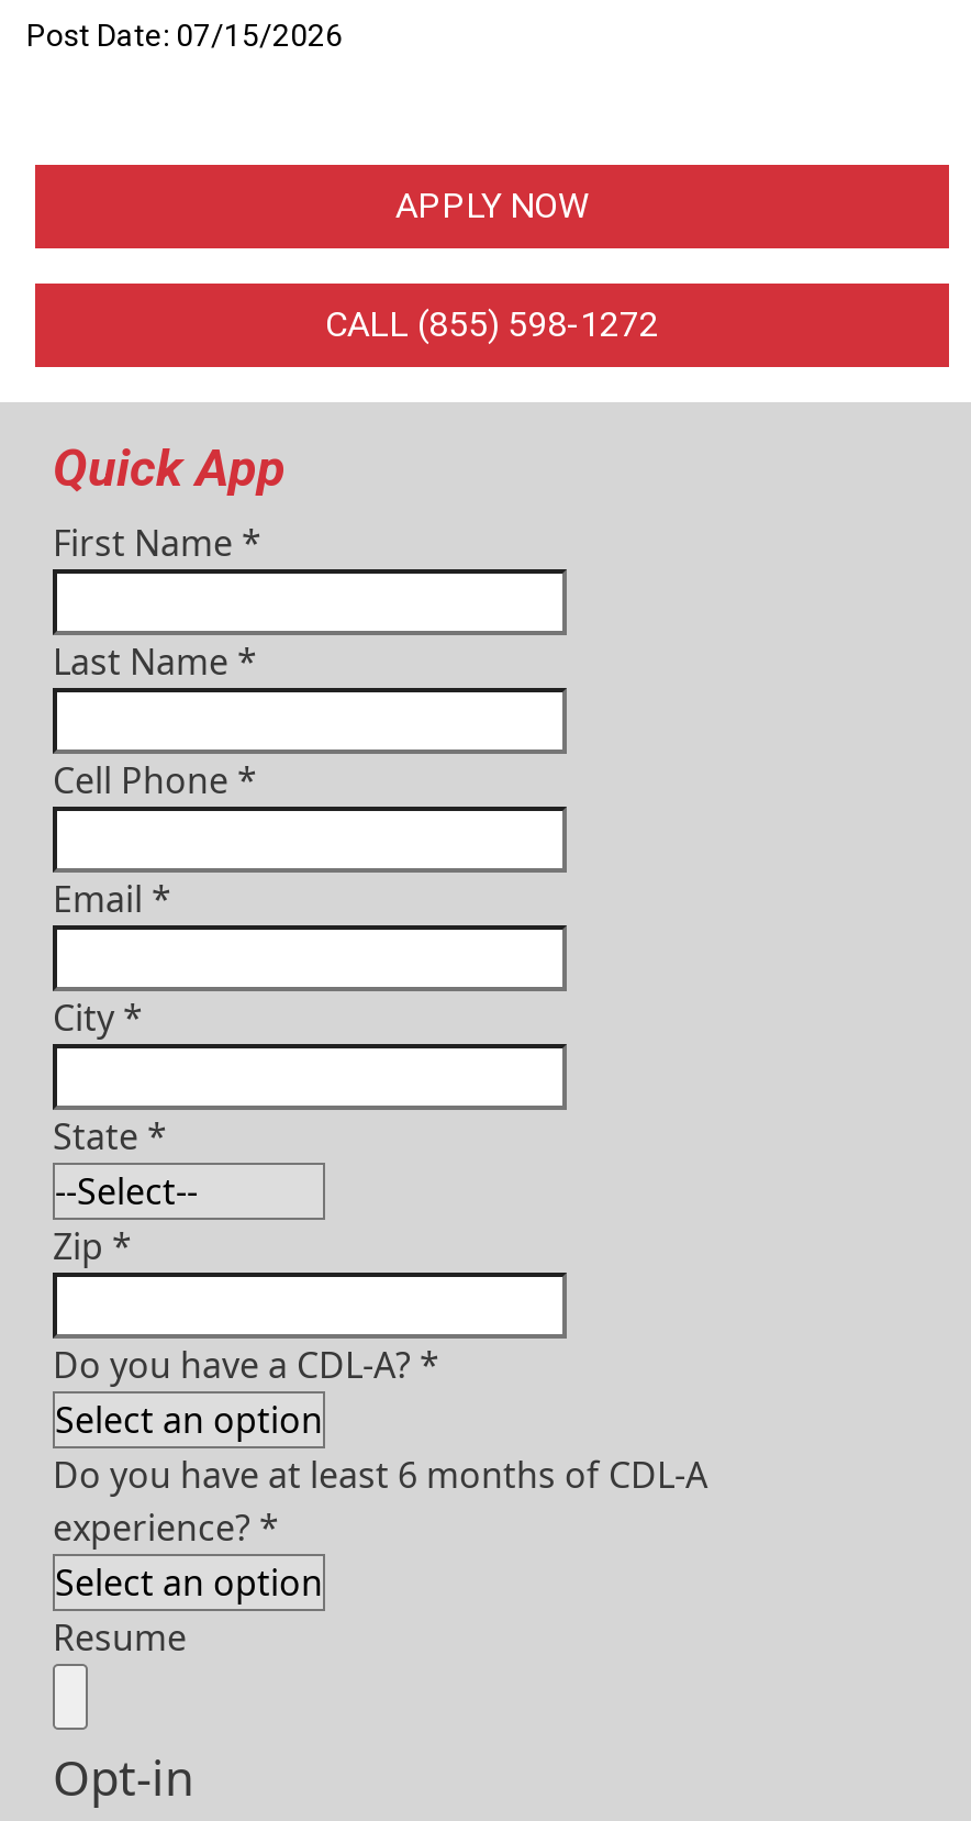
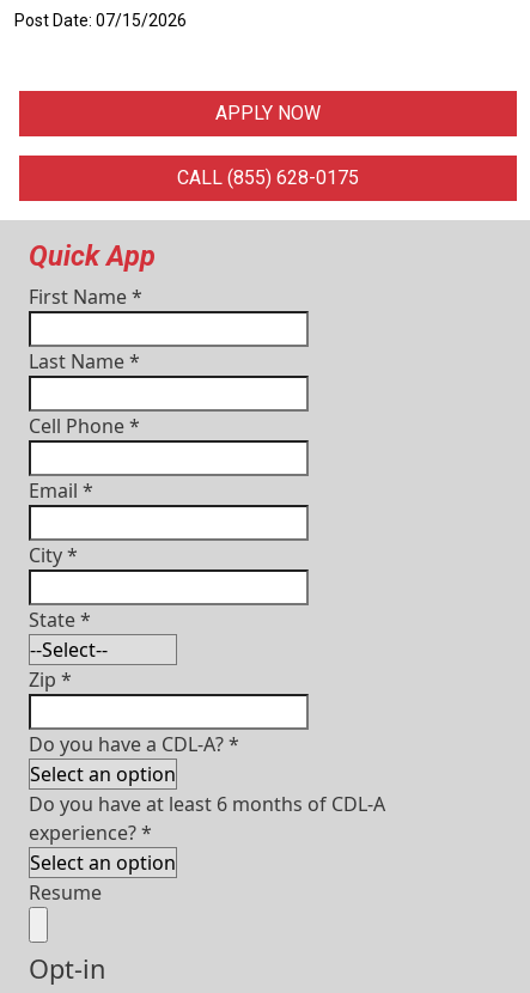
[325,303,659,345] CALL (855) 598-1272 -> [177,166,359,189] CALL (855) 628-0175

